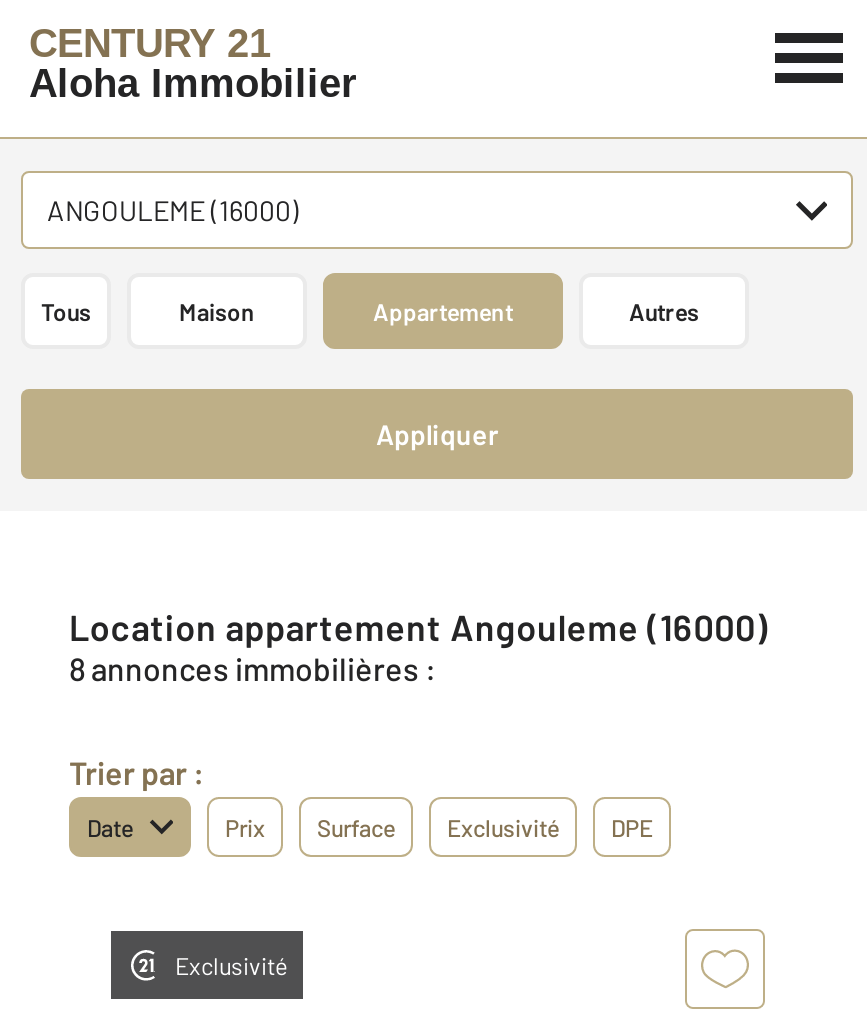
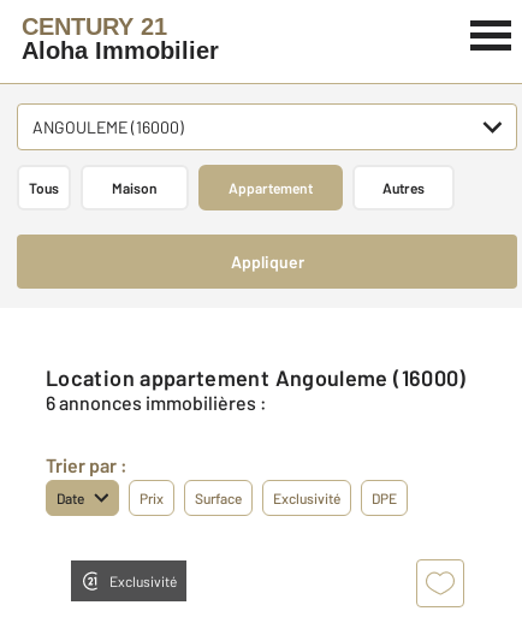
[69,649,437,687] 8 annonces immobilières : -> [46,391,267,414] 6 annonces immobilières :

